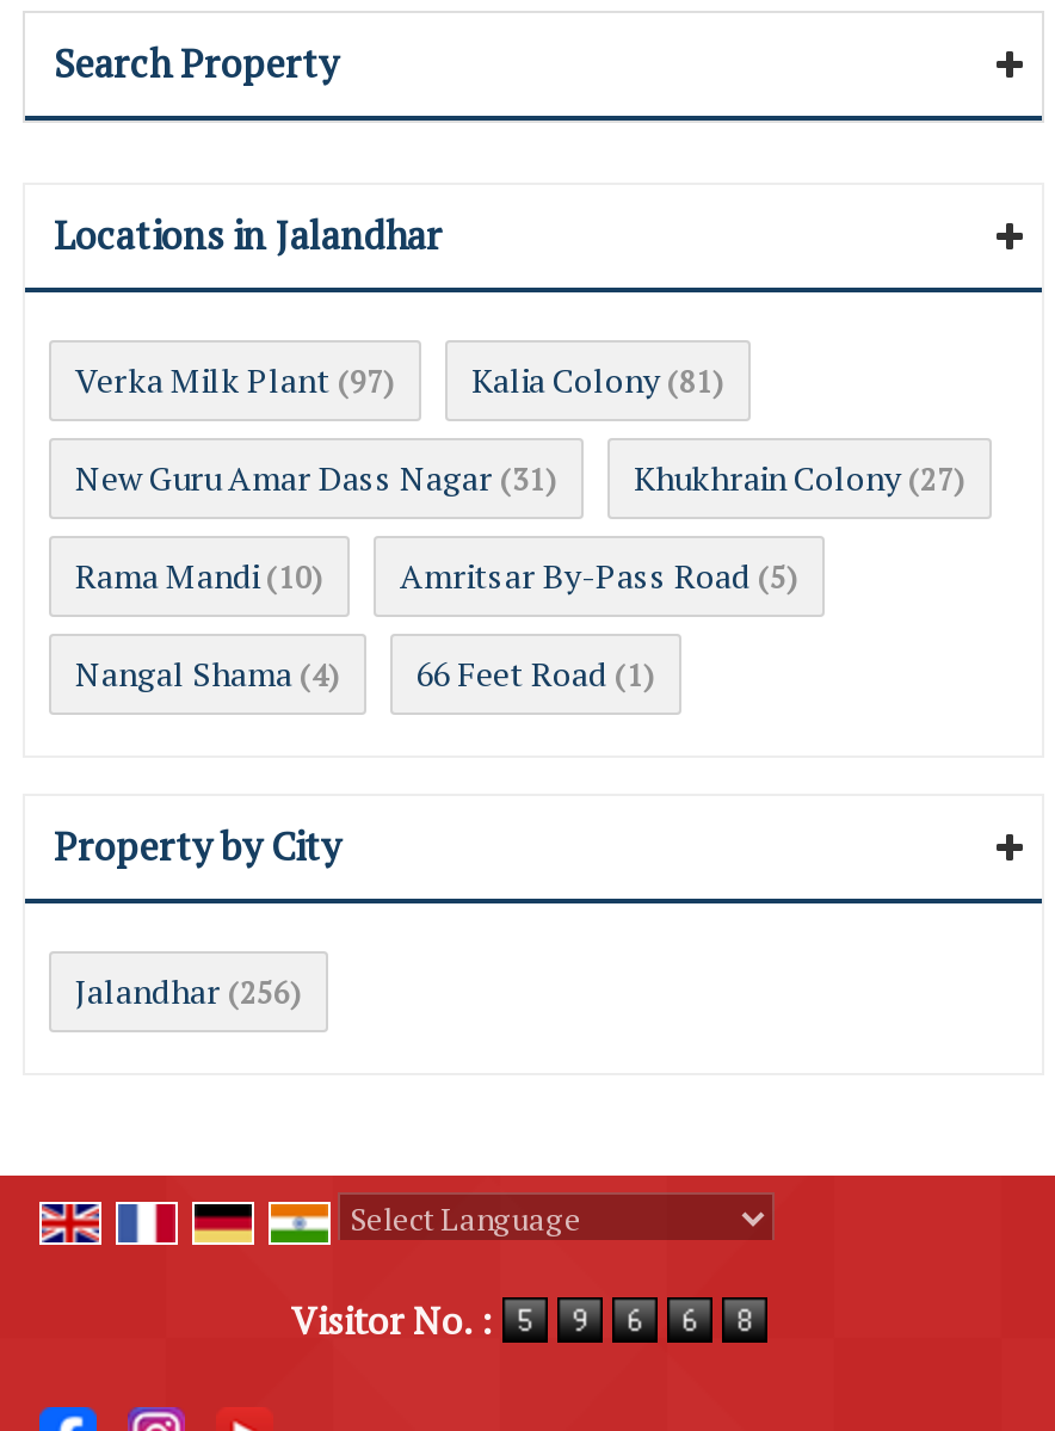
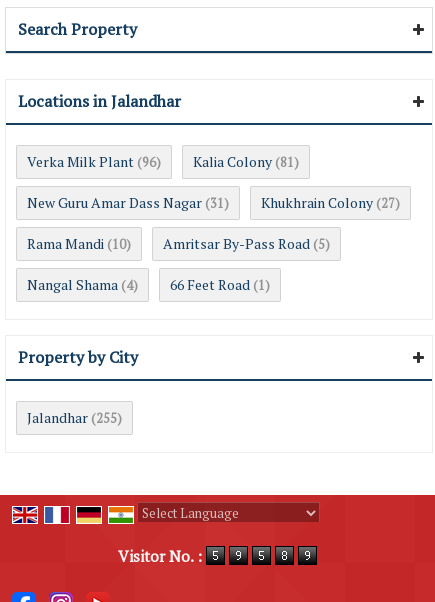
[75,357,395,402] Verka Milk Plant (97) -> [27,152,161,171] Verka Milk Plant (96)
[75,968,302,1013] Jalandhar (256) -> [27,408,122,427] Jalandhar (255)

